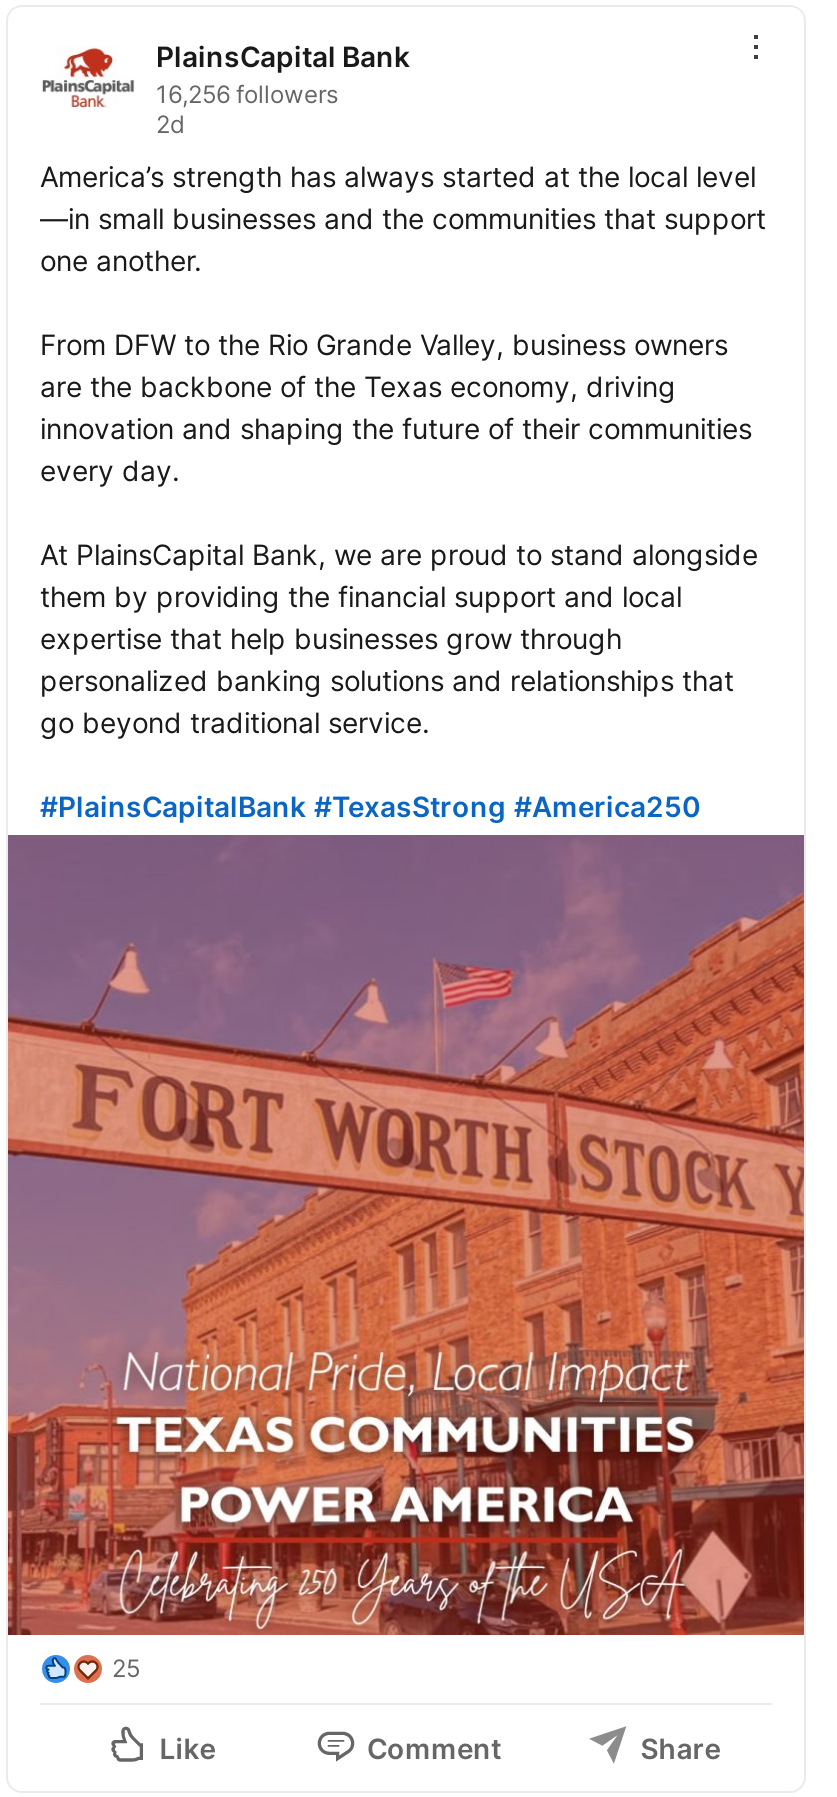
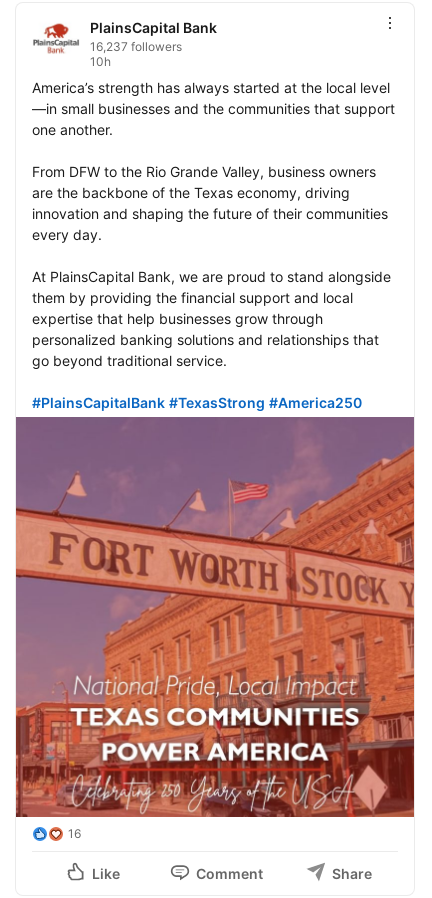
[156,80,338,140] 16,256 followers | 2d -> [90,39,182,69] 16,237 followers | 10h
[112,1654,140,1684] 25 -> [68,826,81,841] 16

